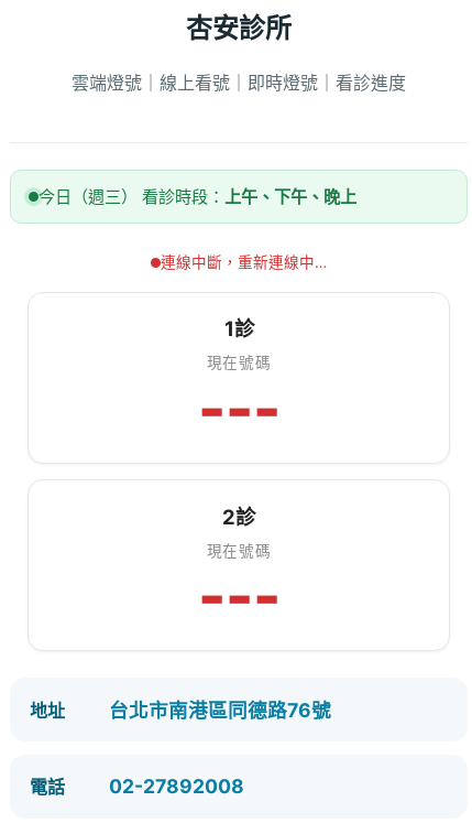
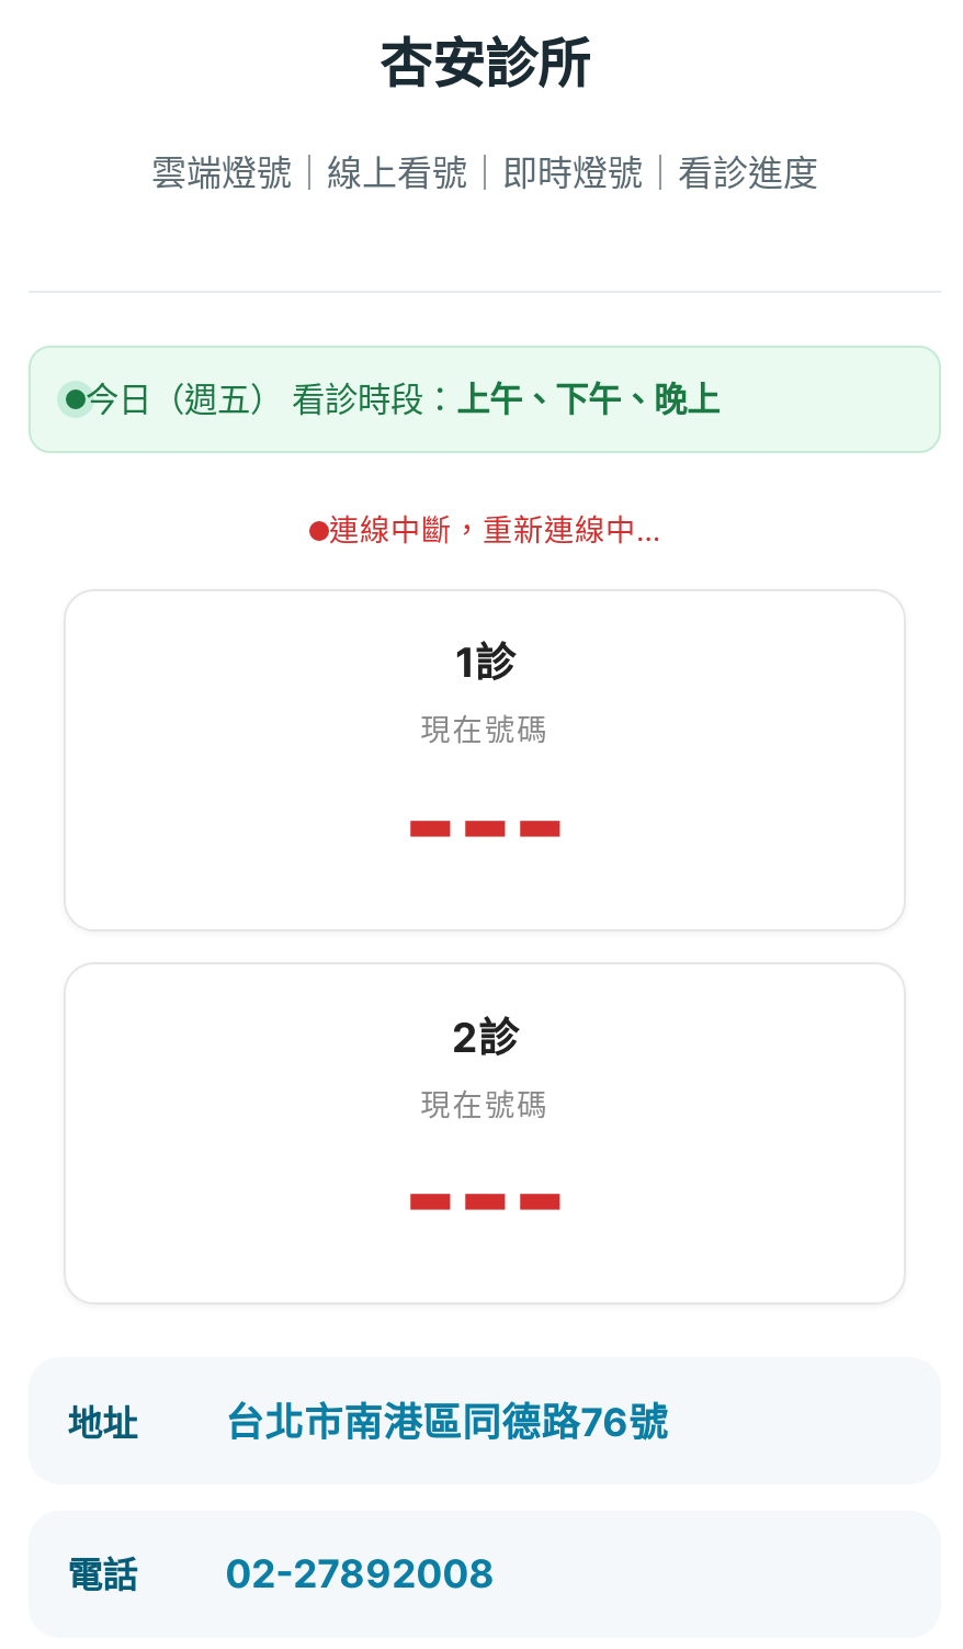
[39,186,356,207] 今日（週三） 看診時段：上午、下午、晚上 -> [86,379,720,421] 今日（週五） 看診時段：上午、下午、晚上

